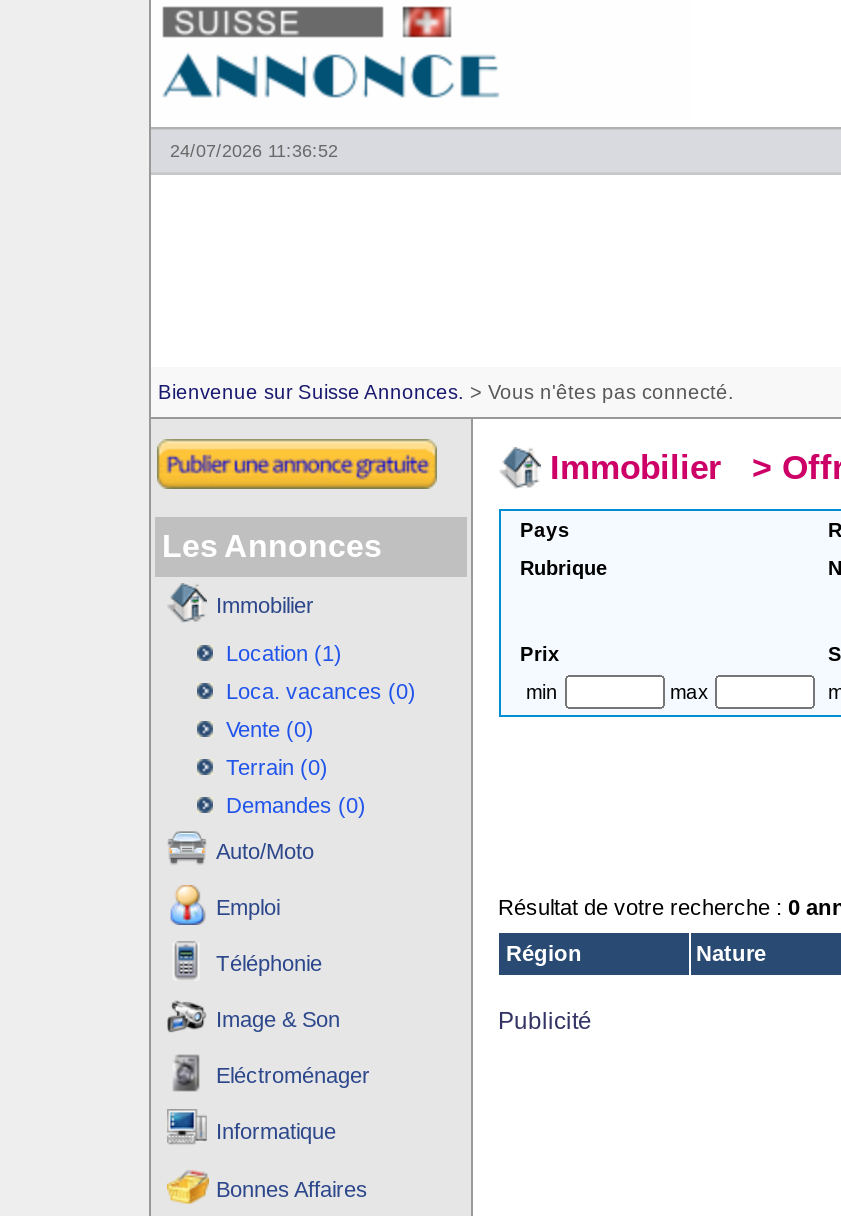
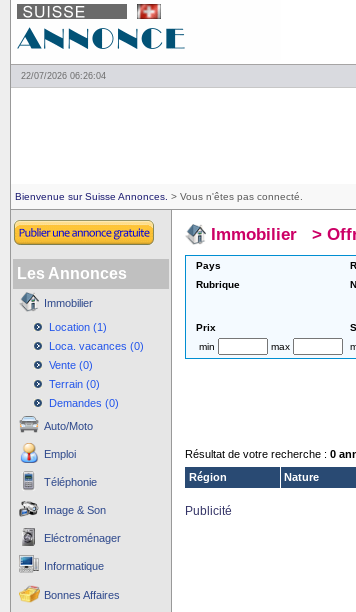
[170,141,338,161] 24/07/2026 11:36:52 -> [20,71,105,81] 22/07/2026 06:26:04

